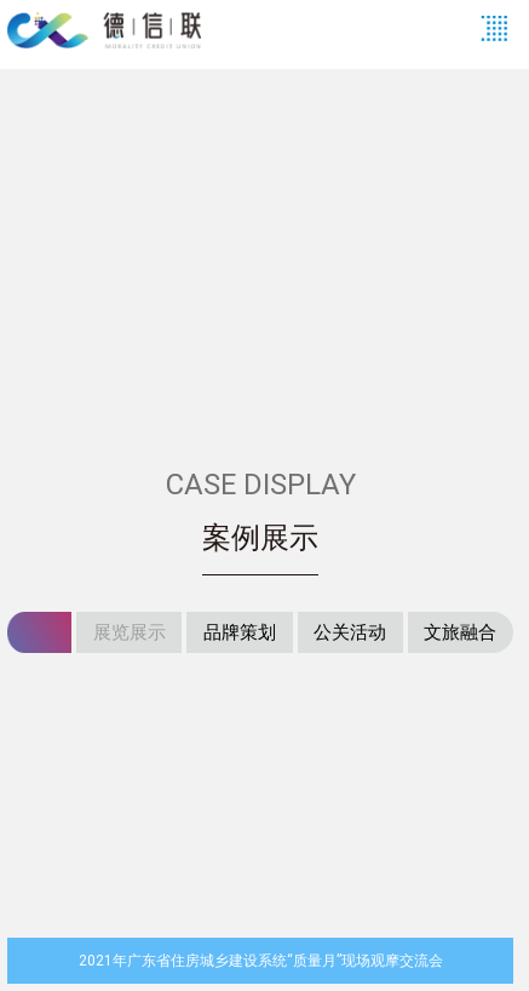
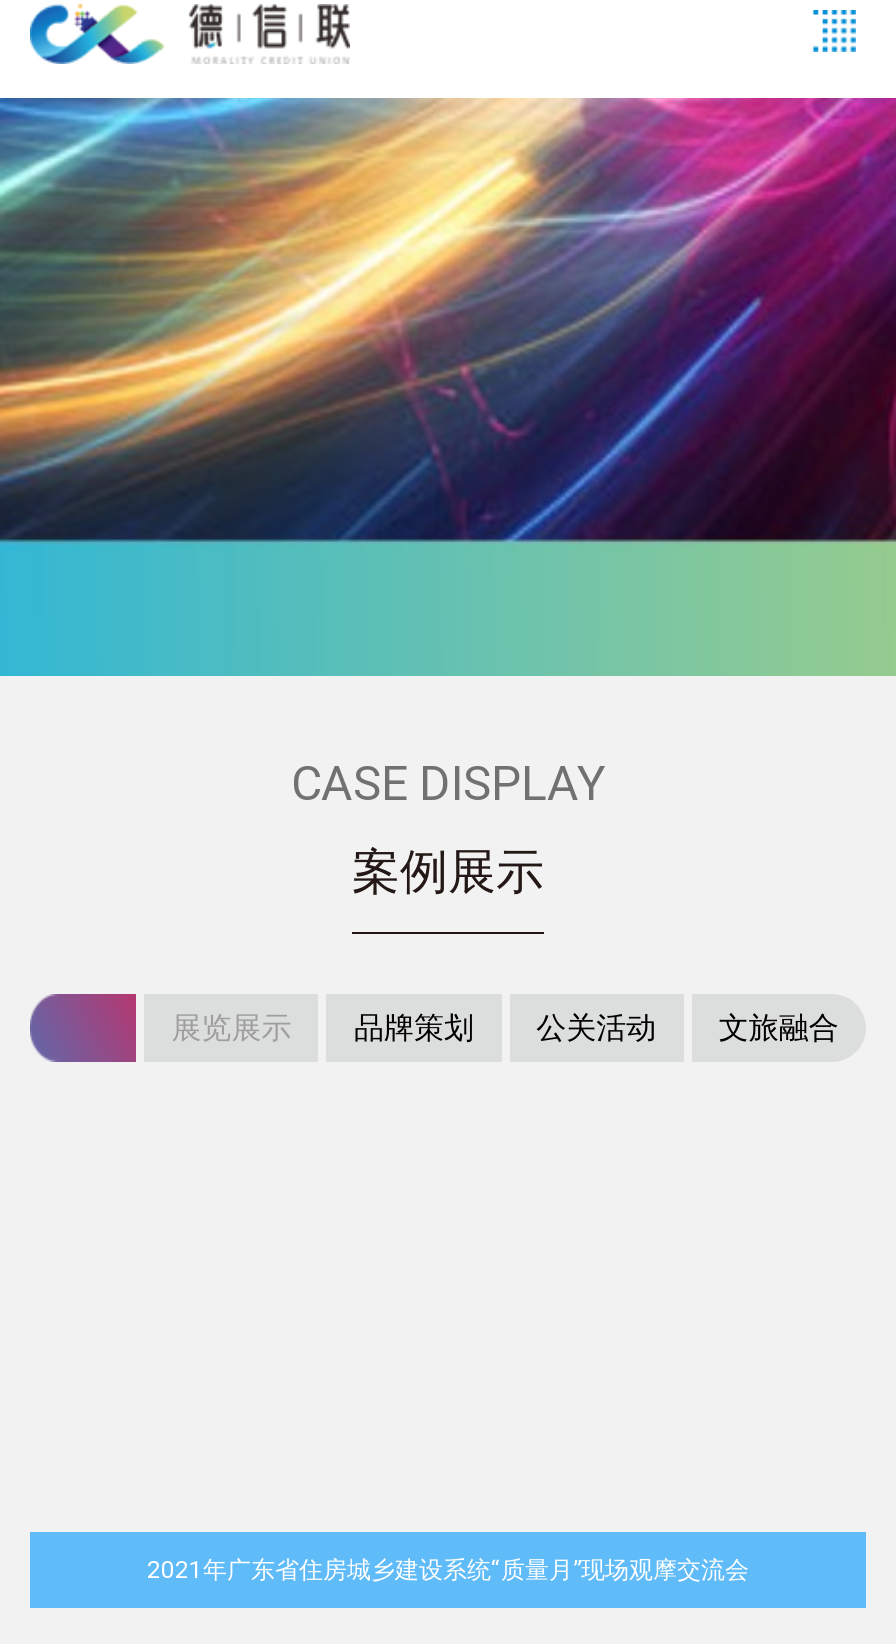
none -> [6,96,890,678] [image]

